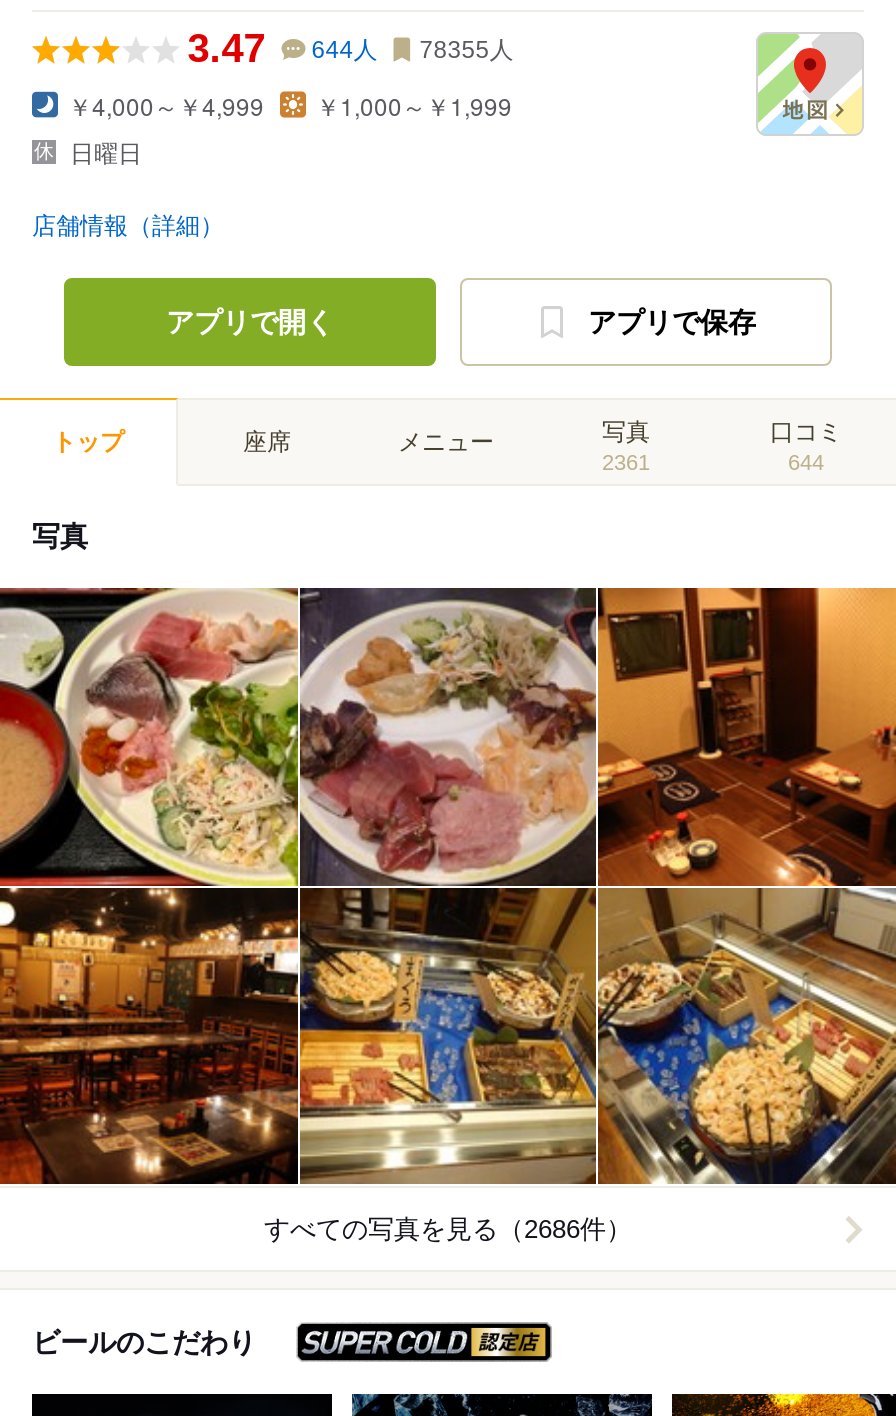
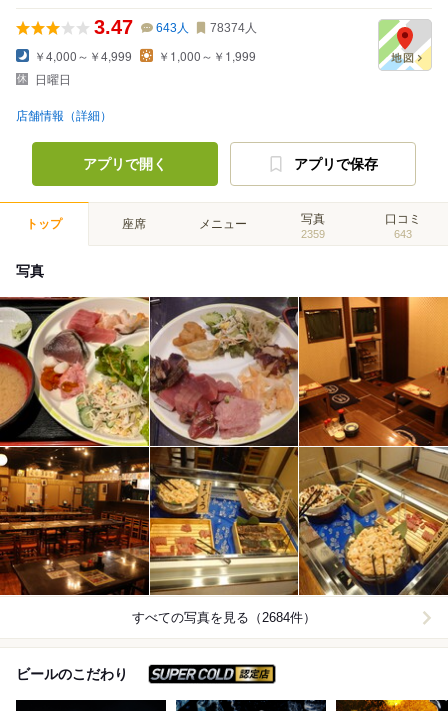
[312,36,378,64] 644人 -> [156,21,189,35] 643人
[420,36,514,64] 78355人 -> [210,21,257,35] 78374人
[602,450,650,474] 2361 -> [301,228,325,240] 2359
[788,450,824,474] 644 -> [394,228,412,240] 643
[264,1215,632,1245] すべての写真を見る（2686件） -> [132,610,316,625] すべての写真を見る（2684件）

